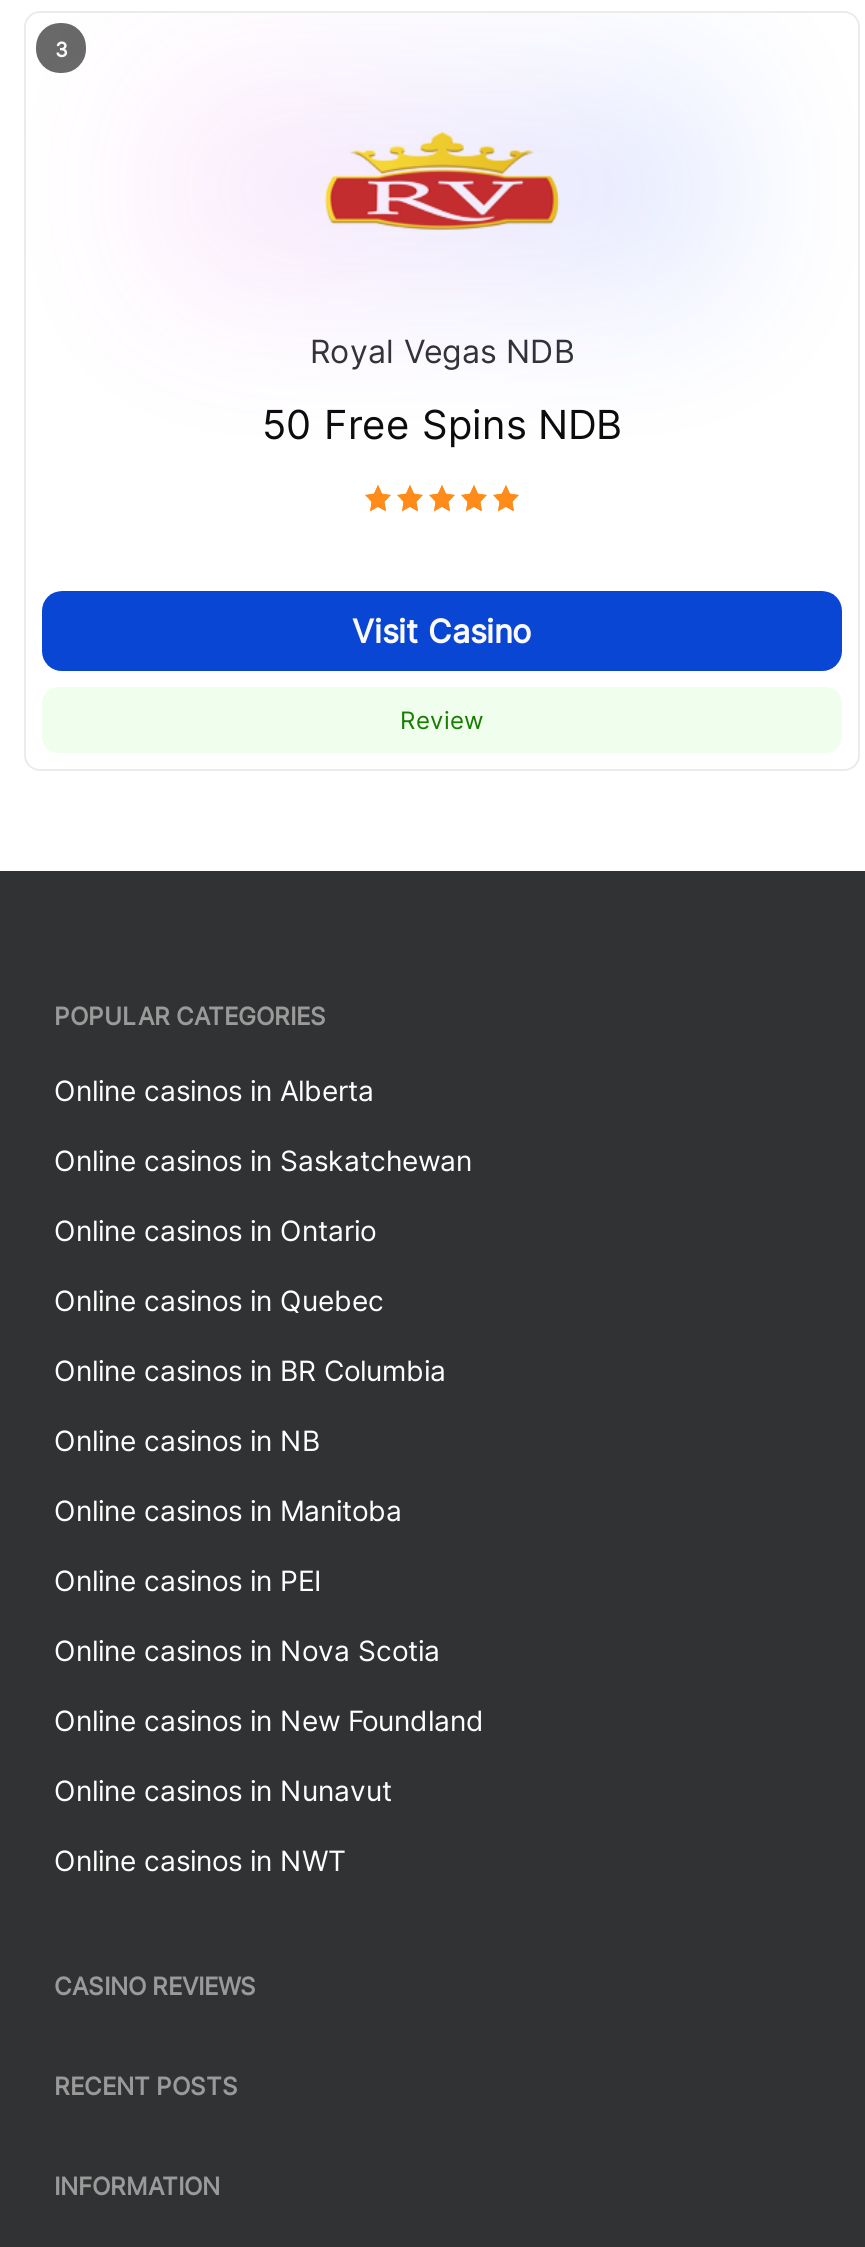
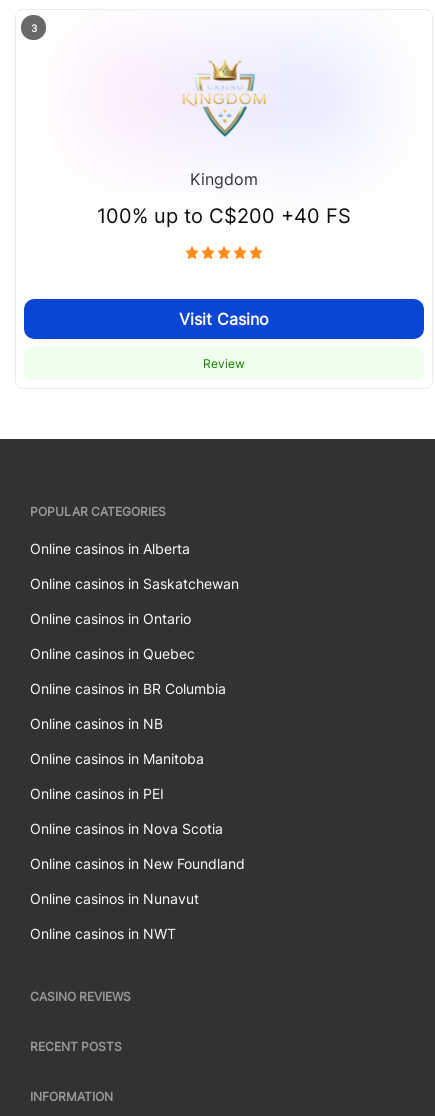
[310,115,574,372] [image] | Royal Vegas NDB -> [166,59,282,189] [image] | Kingdom
[262,402,622,450] 50 Free Spins NDB -> [97,204,351,228] 100% up to C$200 +40 FS

